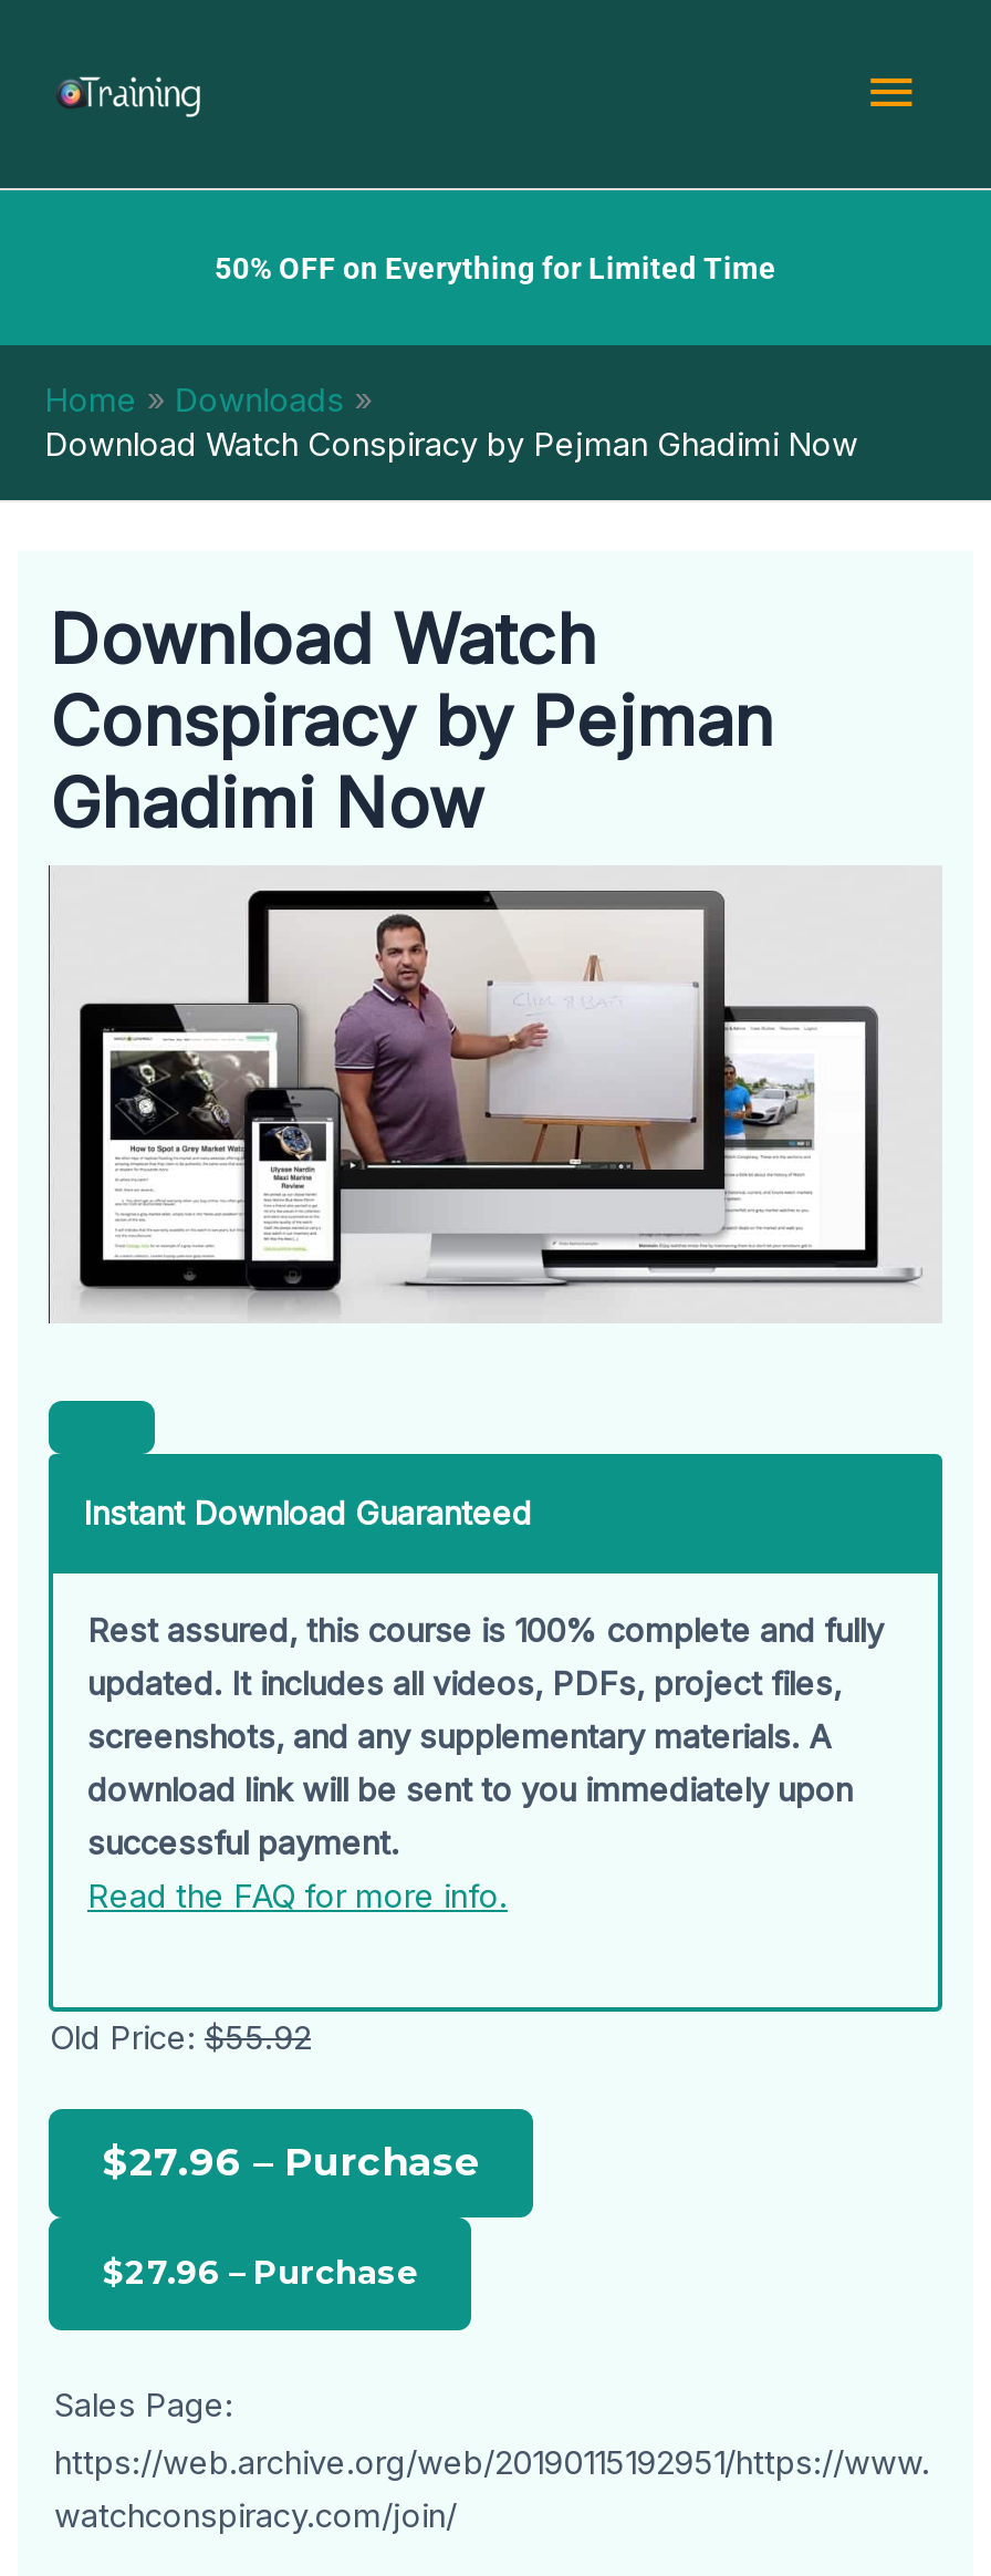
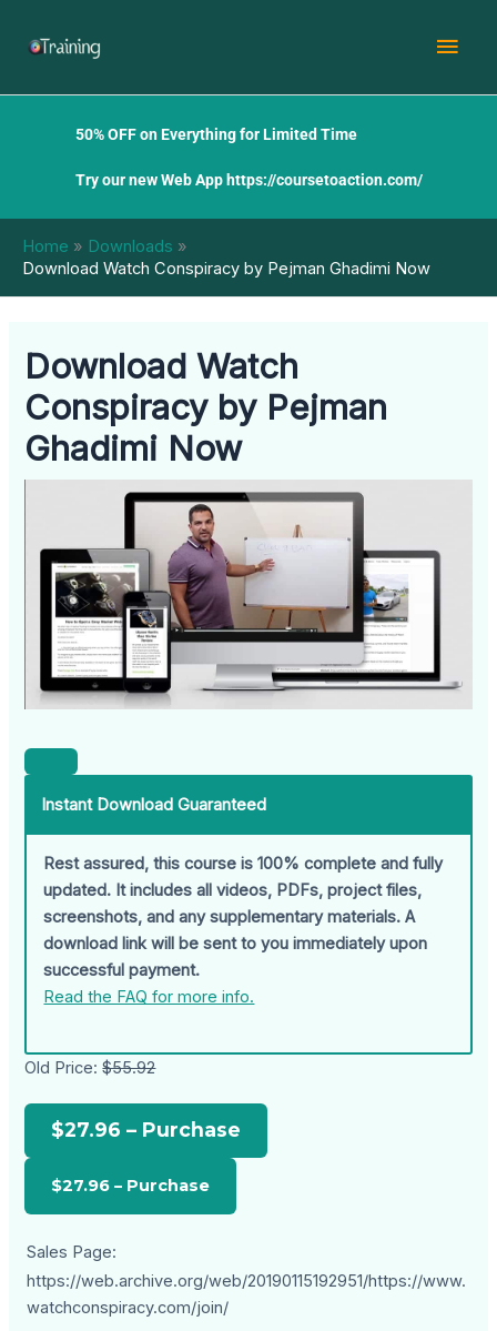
none -> [75,171,422,189] Try our new Web App https://coursetoaction.com/

